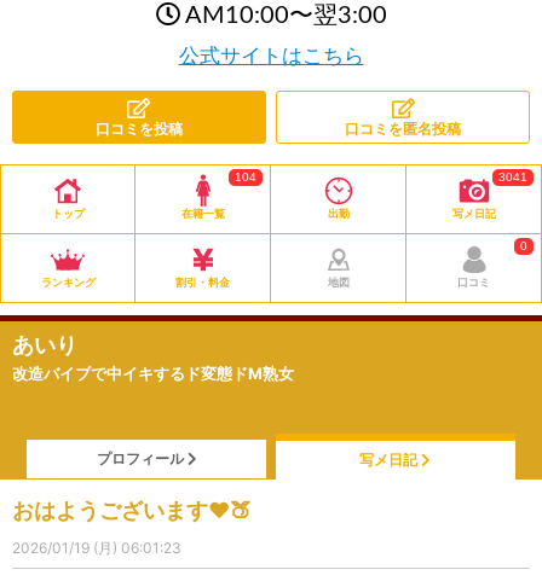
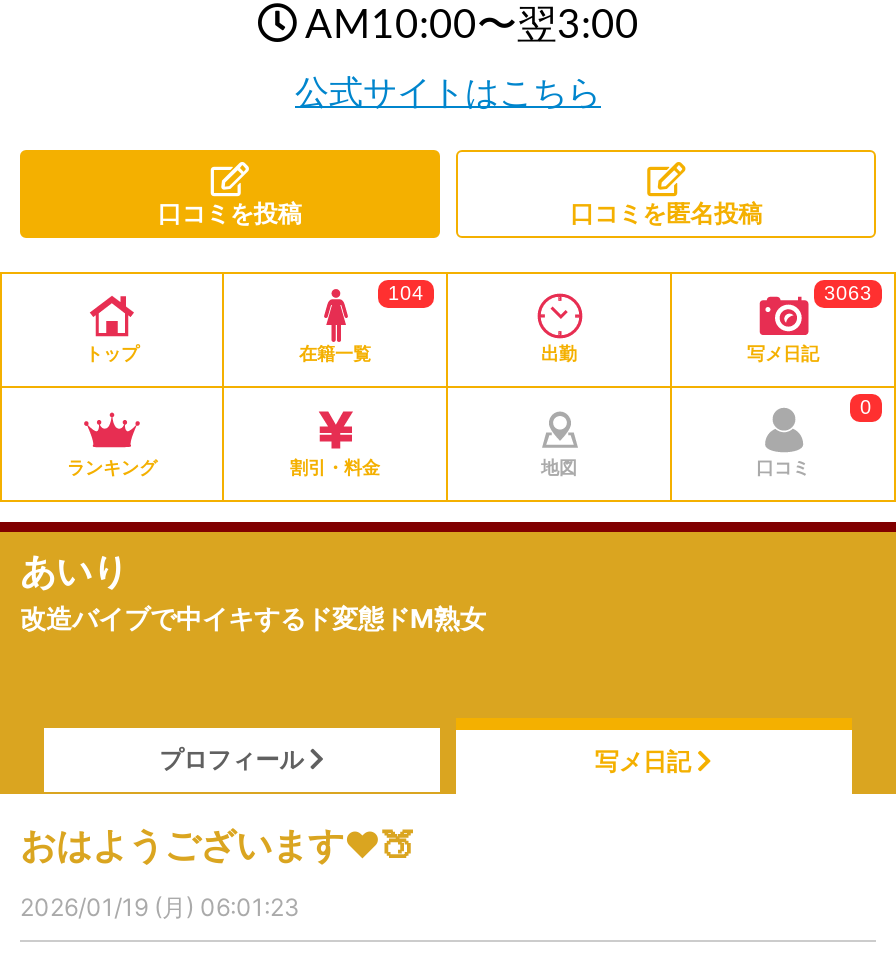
[498,170,527,184] 3041 -> [824,282,872,304] 3063

